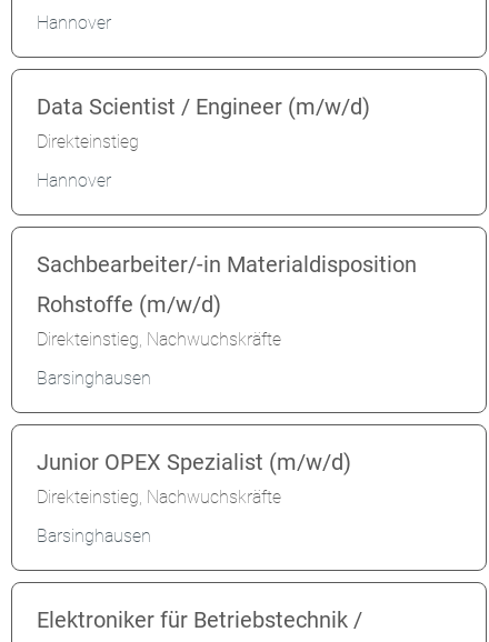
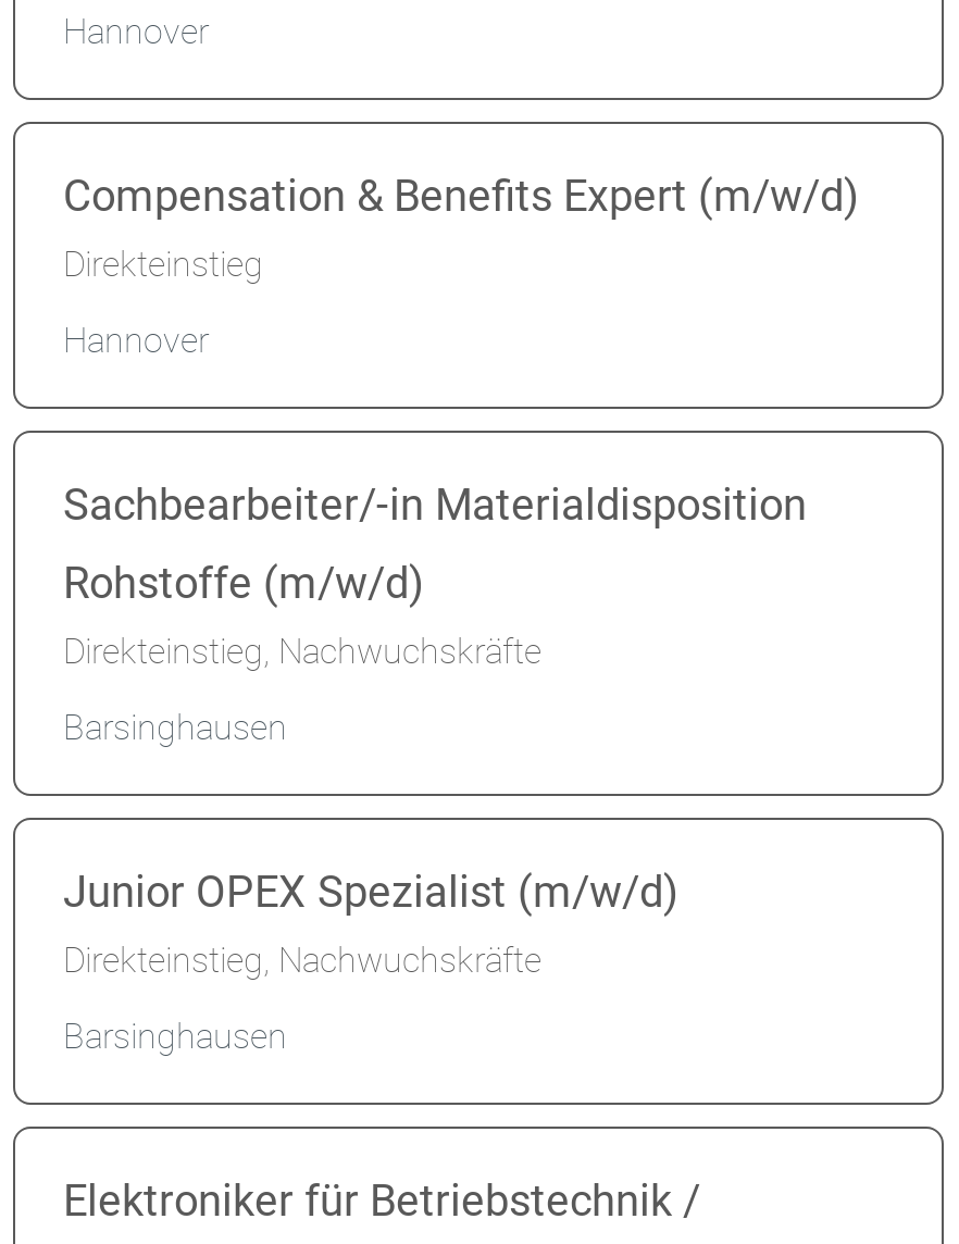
[37,94,370,120] Data Scientist / Engineer (m/w/d) -> [63,171,859,223] Compensation & Benefits Expert (m/w/d)

